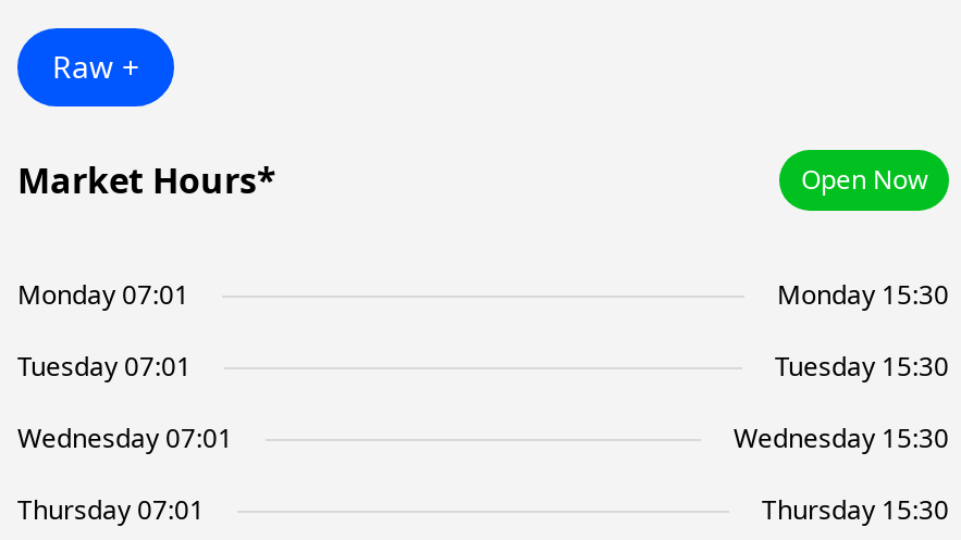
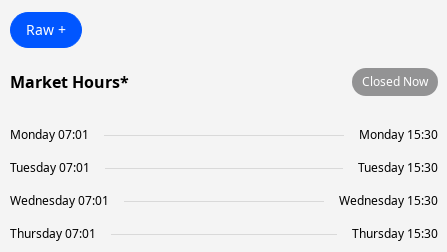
[801,161,927,198] Open Now -> [362,73,428,90] Closed Now

